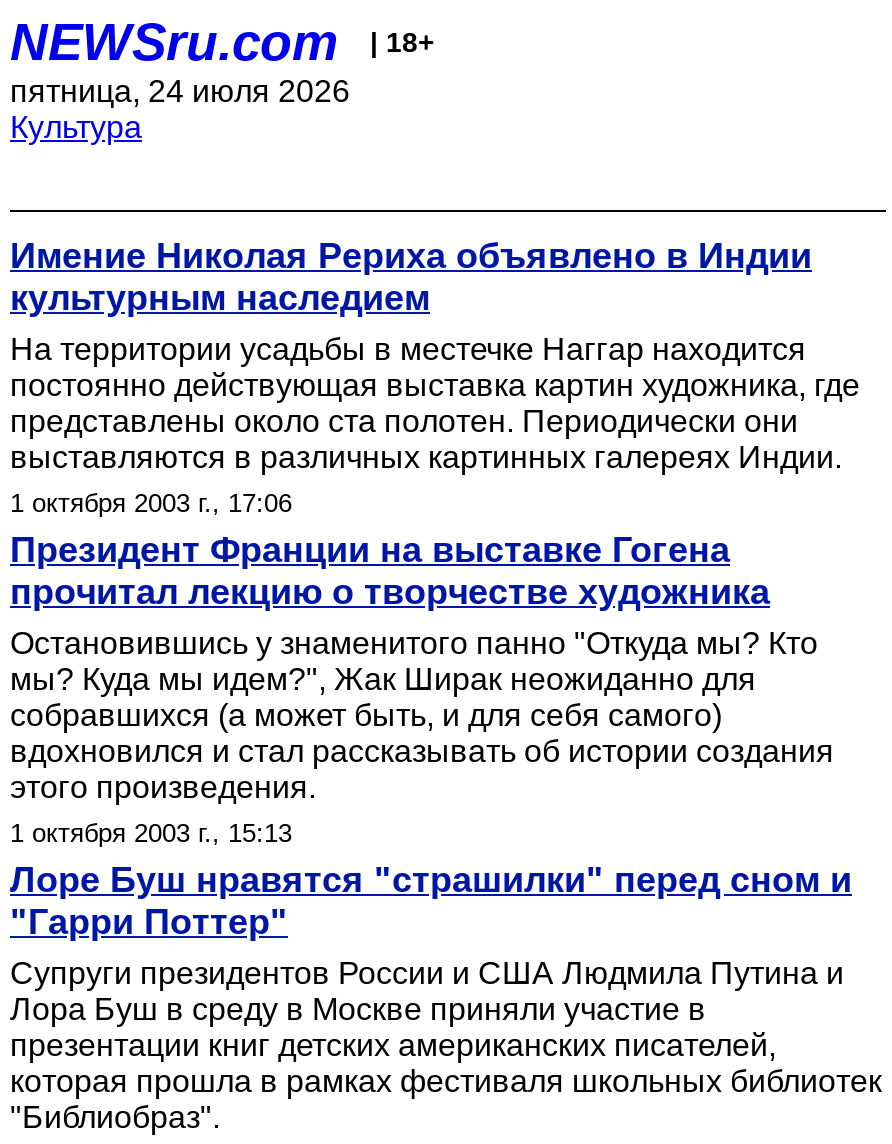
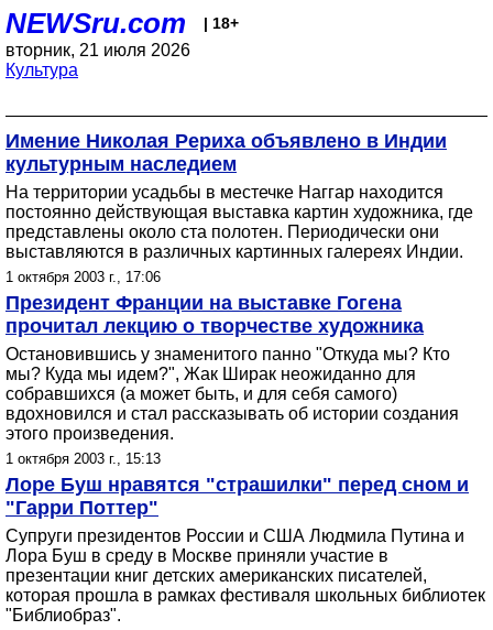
[10,74,350,108] пятница, 24 июля 2026 -> [6,41,190,59] вторник, 21 июля 2026

